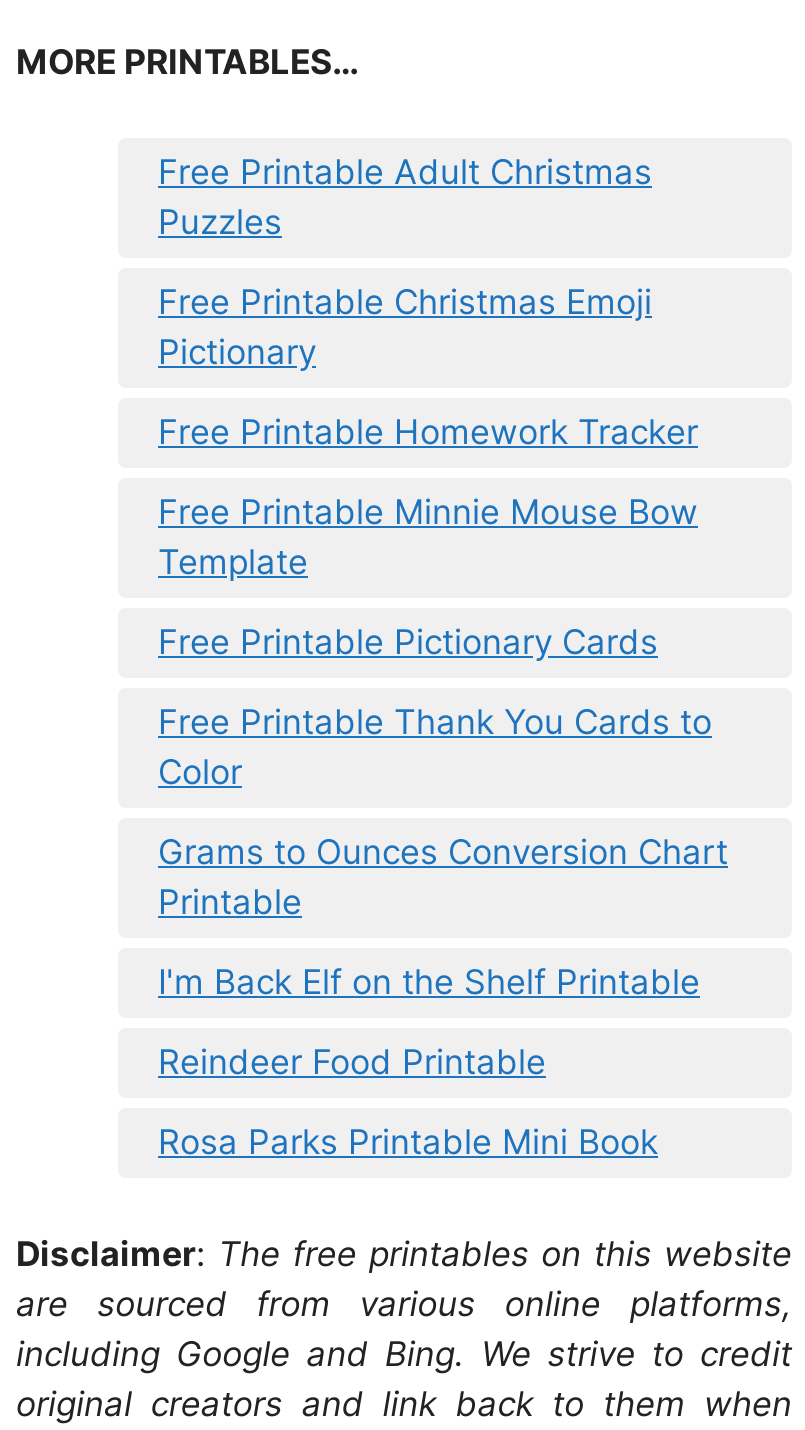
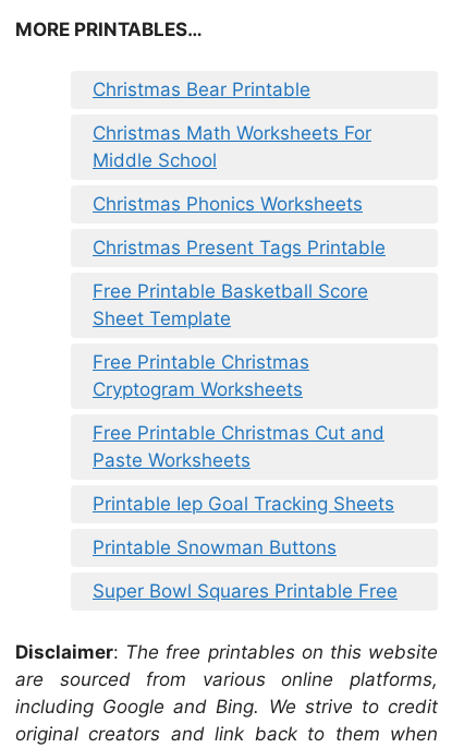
[158,152,652,242] Free Printable Adult Christmas | Puzzles -> [93,79,310,101] Christmas Bear Printable
[158,282,652,372] Free Printable Christmas Emoji | Pictionary -> [93,122,371,171] Christmas Math Worksheets For | Middle School
[158,412,698,452] Free Printable Homework Tracker -> [93,193,363,215] Christmas Phonics Worksheets
[158,492,698,582] Free Printable Minnie Mouse Bow | Template -> [93,237,386,259] Christmas Present Tags Printable
[158,622,658,662] Free Printable Pictionary Cards -> [93,280,368,330] Free Printable Basketball Score | Sheet Template
[158,702,712,792] Free Printable Thank You Cards to | Color -> [93,351,309,400] Free Printable Christmas | Cryptogram Worksheets
[158,832,728,922] Grams to Ounces Conversion Chart | Printable -> [93,422,384,471] Free Printable Christmas Cut and | Paste Worksheets
[158,962,700,1002] I'm Back Elf on the Shelf Printable -> [93,493,394,515] Printable Iep Goal Tracking Sheets
[158,1042,546,1082] Reindeer Food Printable -> [93,537,337,558] Printable Snowman Buttons
[158,1122,658,1162] Rosa Parks Printable Mini Book -> [93,580,398,602] Super Bowl Squares Printable Free

